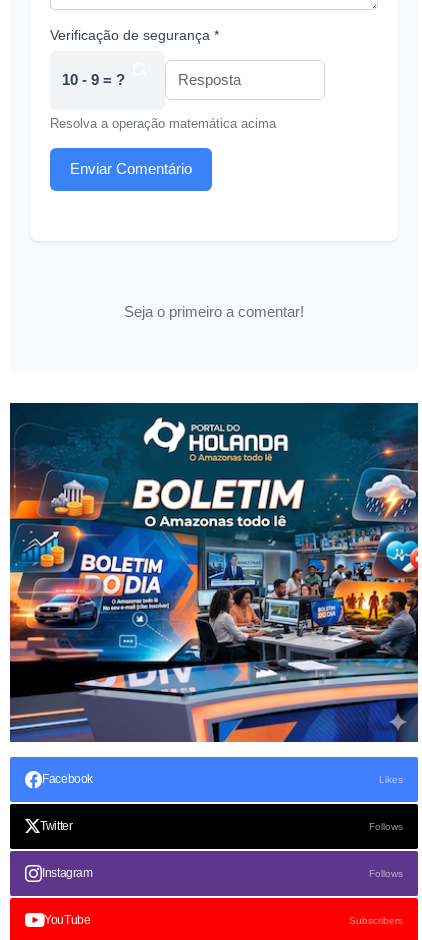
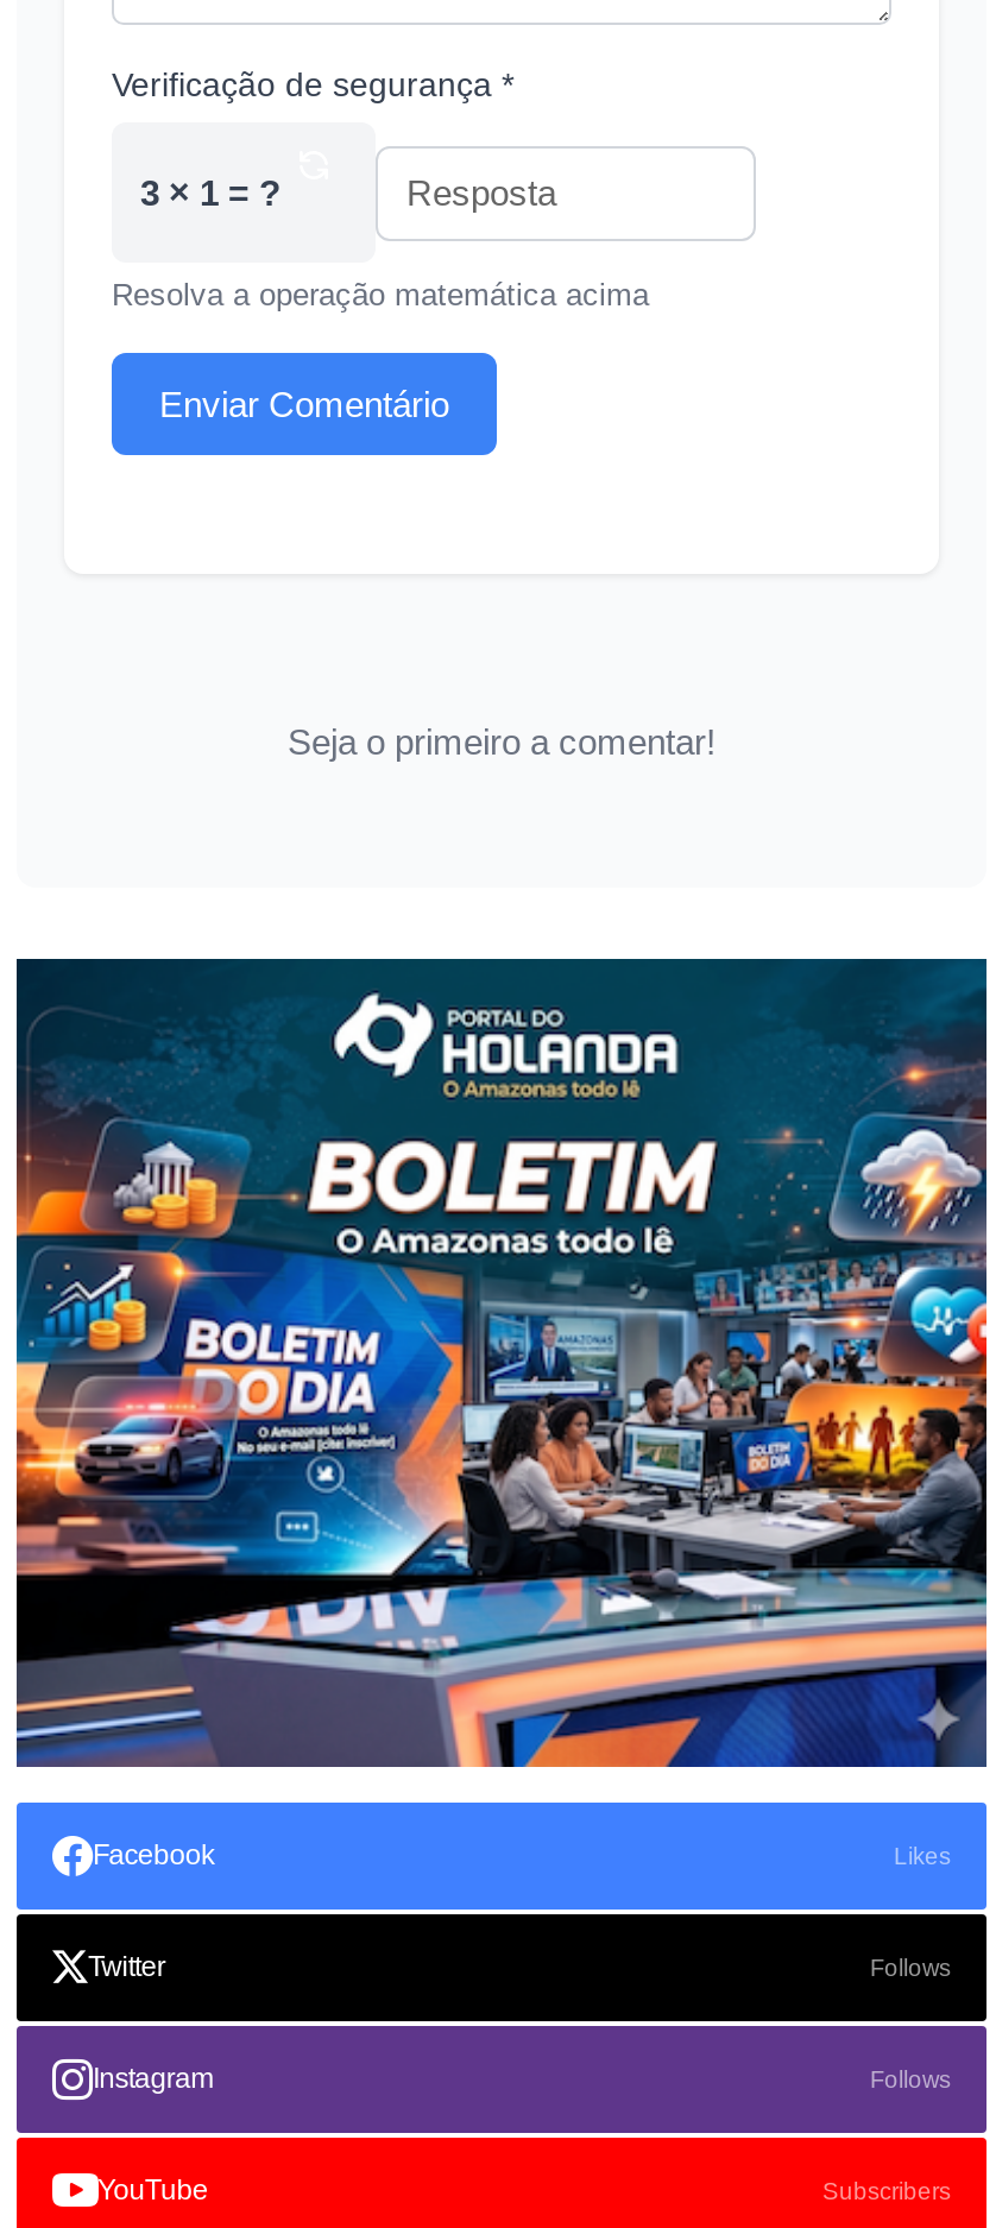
[62,71,125,88] 10 - 9 = ? -> [140,171,280,212] 3 × 1 = ?

